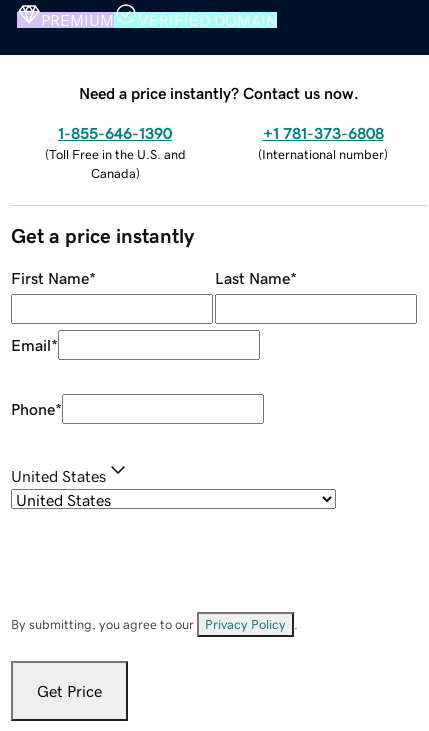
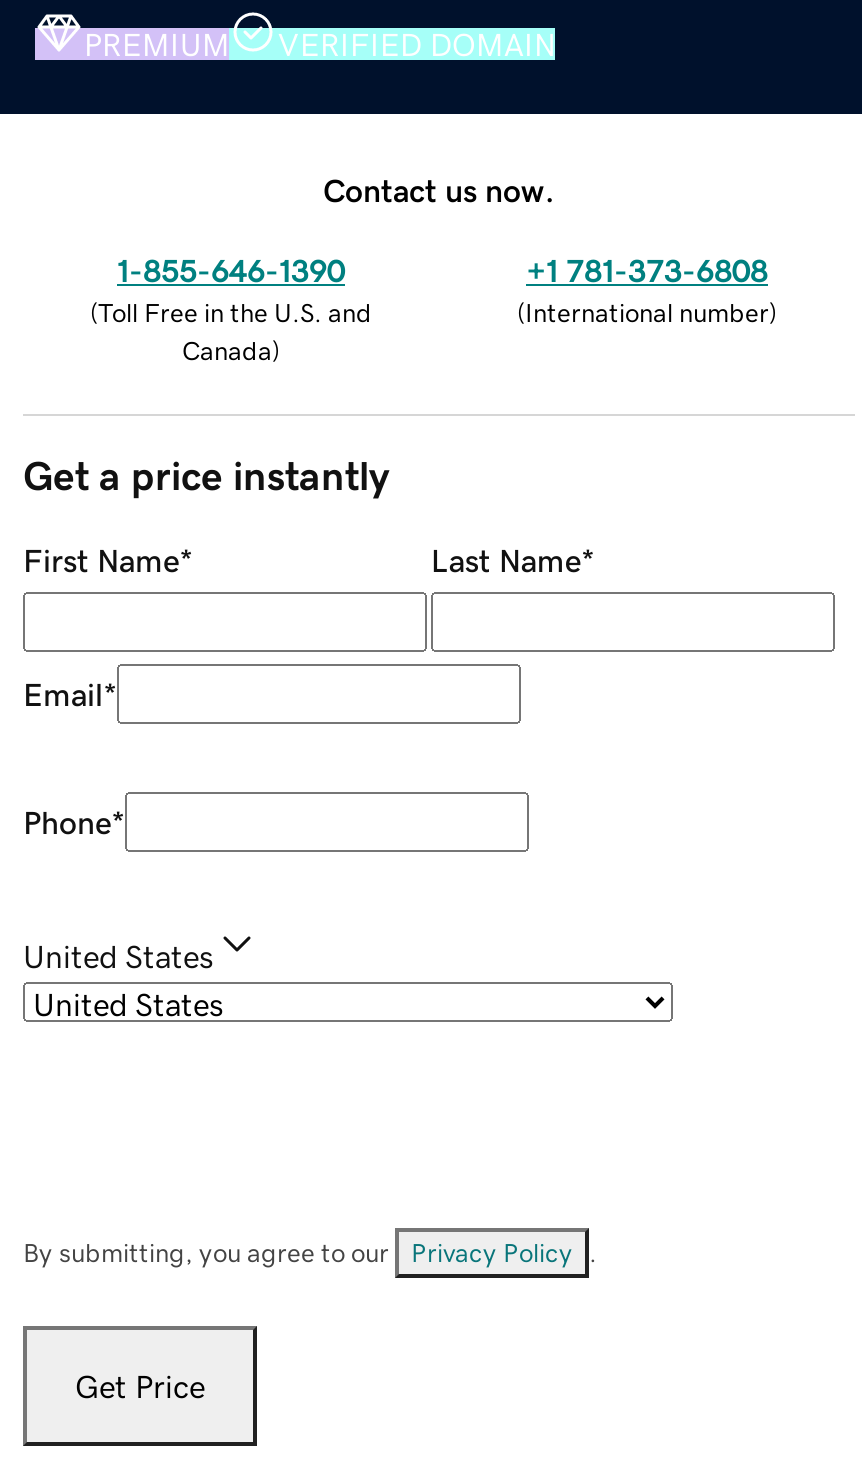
[79,85,359,101] Need a price instantly? Contact us now. -> [323,173,555,205] Contact us now.

